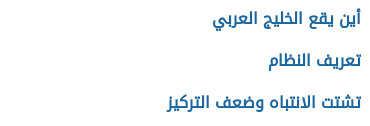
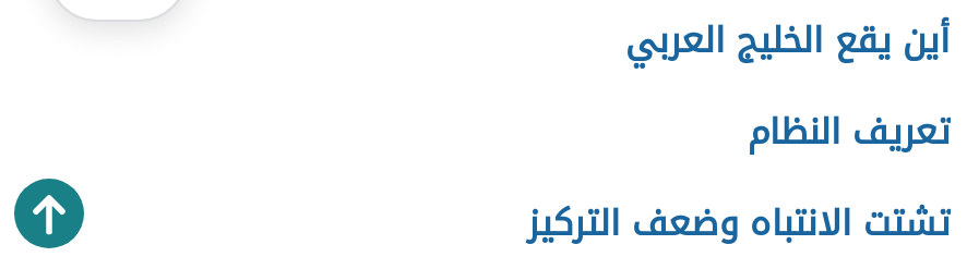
none -> [12,176,86,250] [image]

